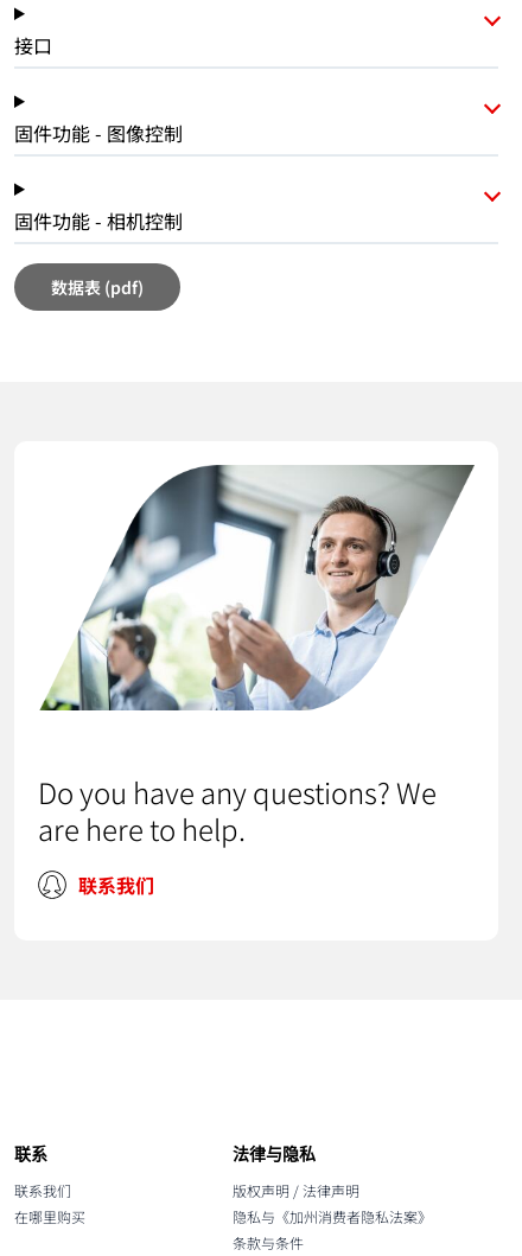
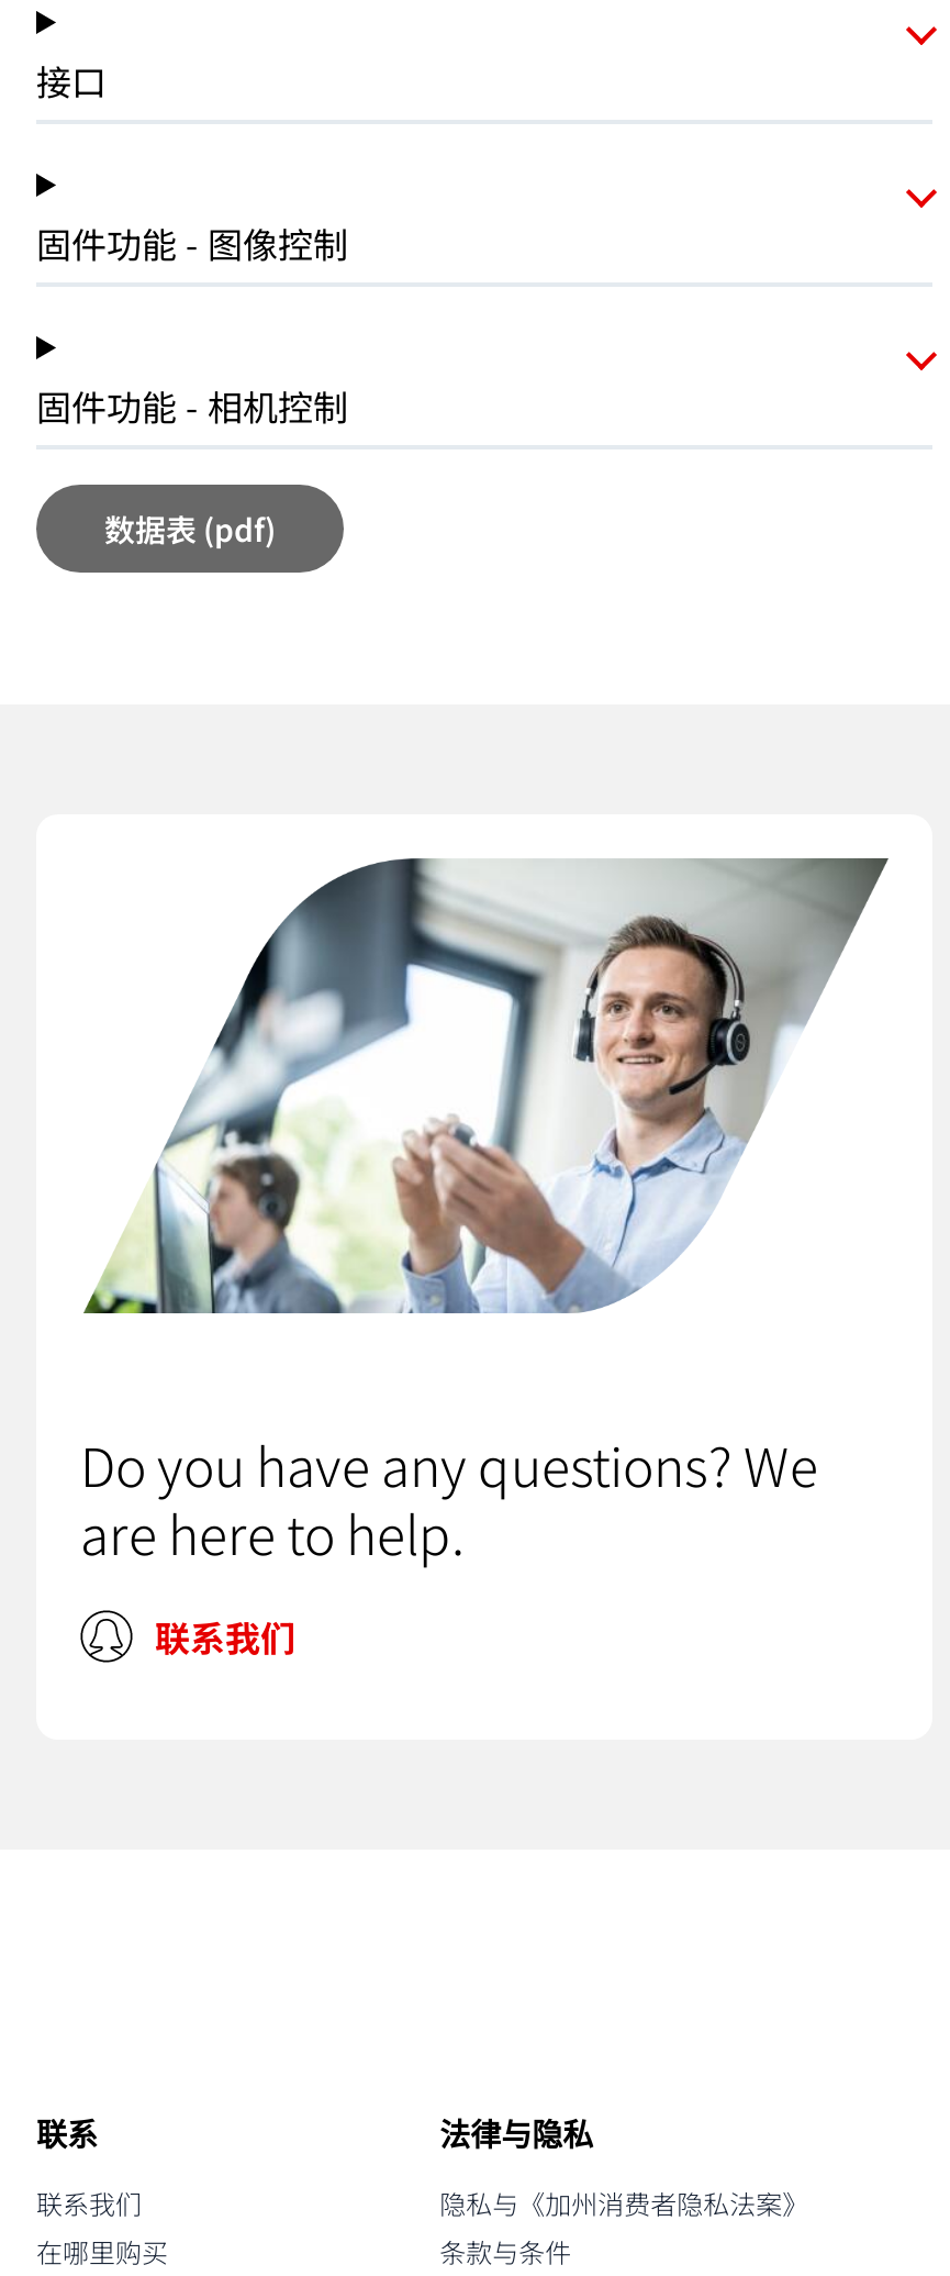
[232,1180,359,1200] 版权声明 / 法律声明 -> none

